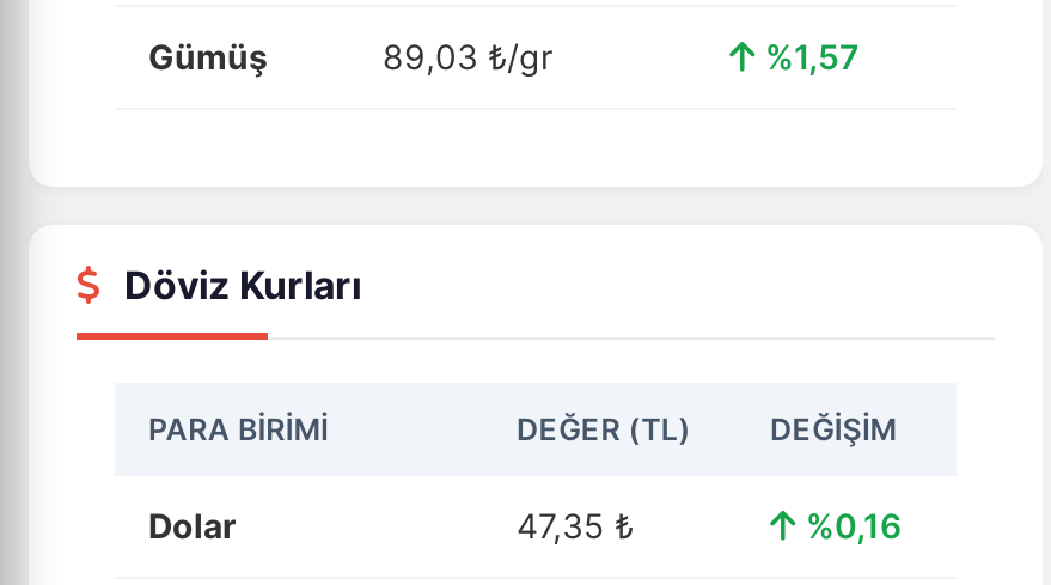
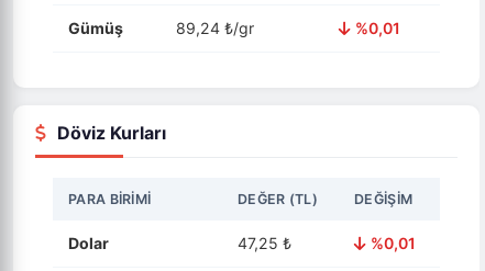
[383,36,552,77] 89,03 ₺/gr -> [176,19,254,37] 89,24 ₺/gr
[756,36,858,77] %1,57 -> [351,19,400,37] %0,01
[517,505,634,546] 47,35 ₺ -> [238,234,291,252] 47,25 ₺
[796,505,902,546] %0,16 -> [366,234,416,252] %0,01

